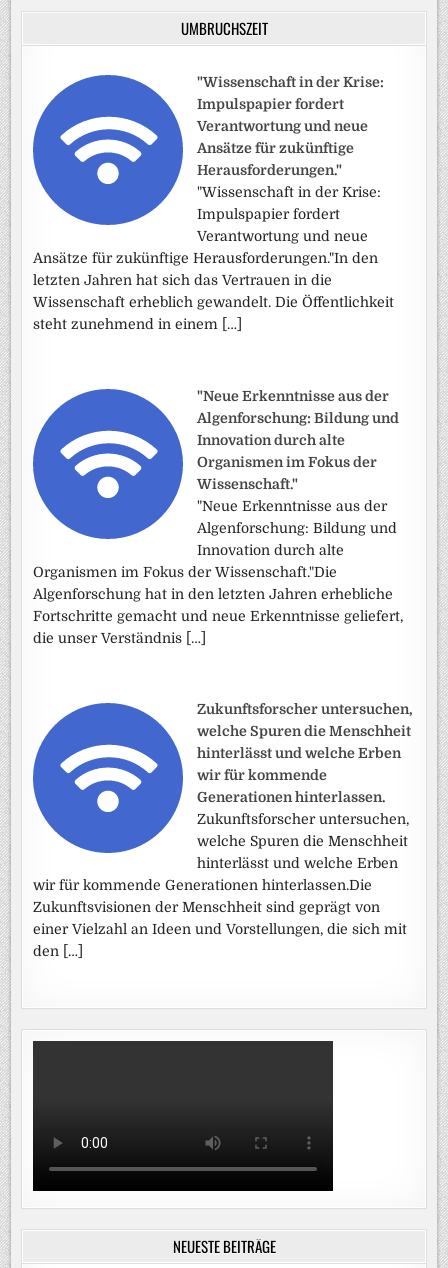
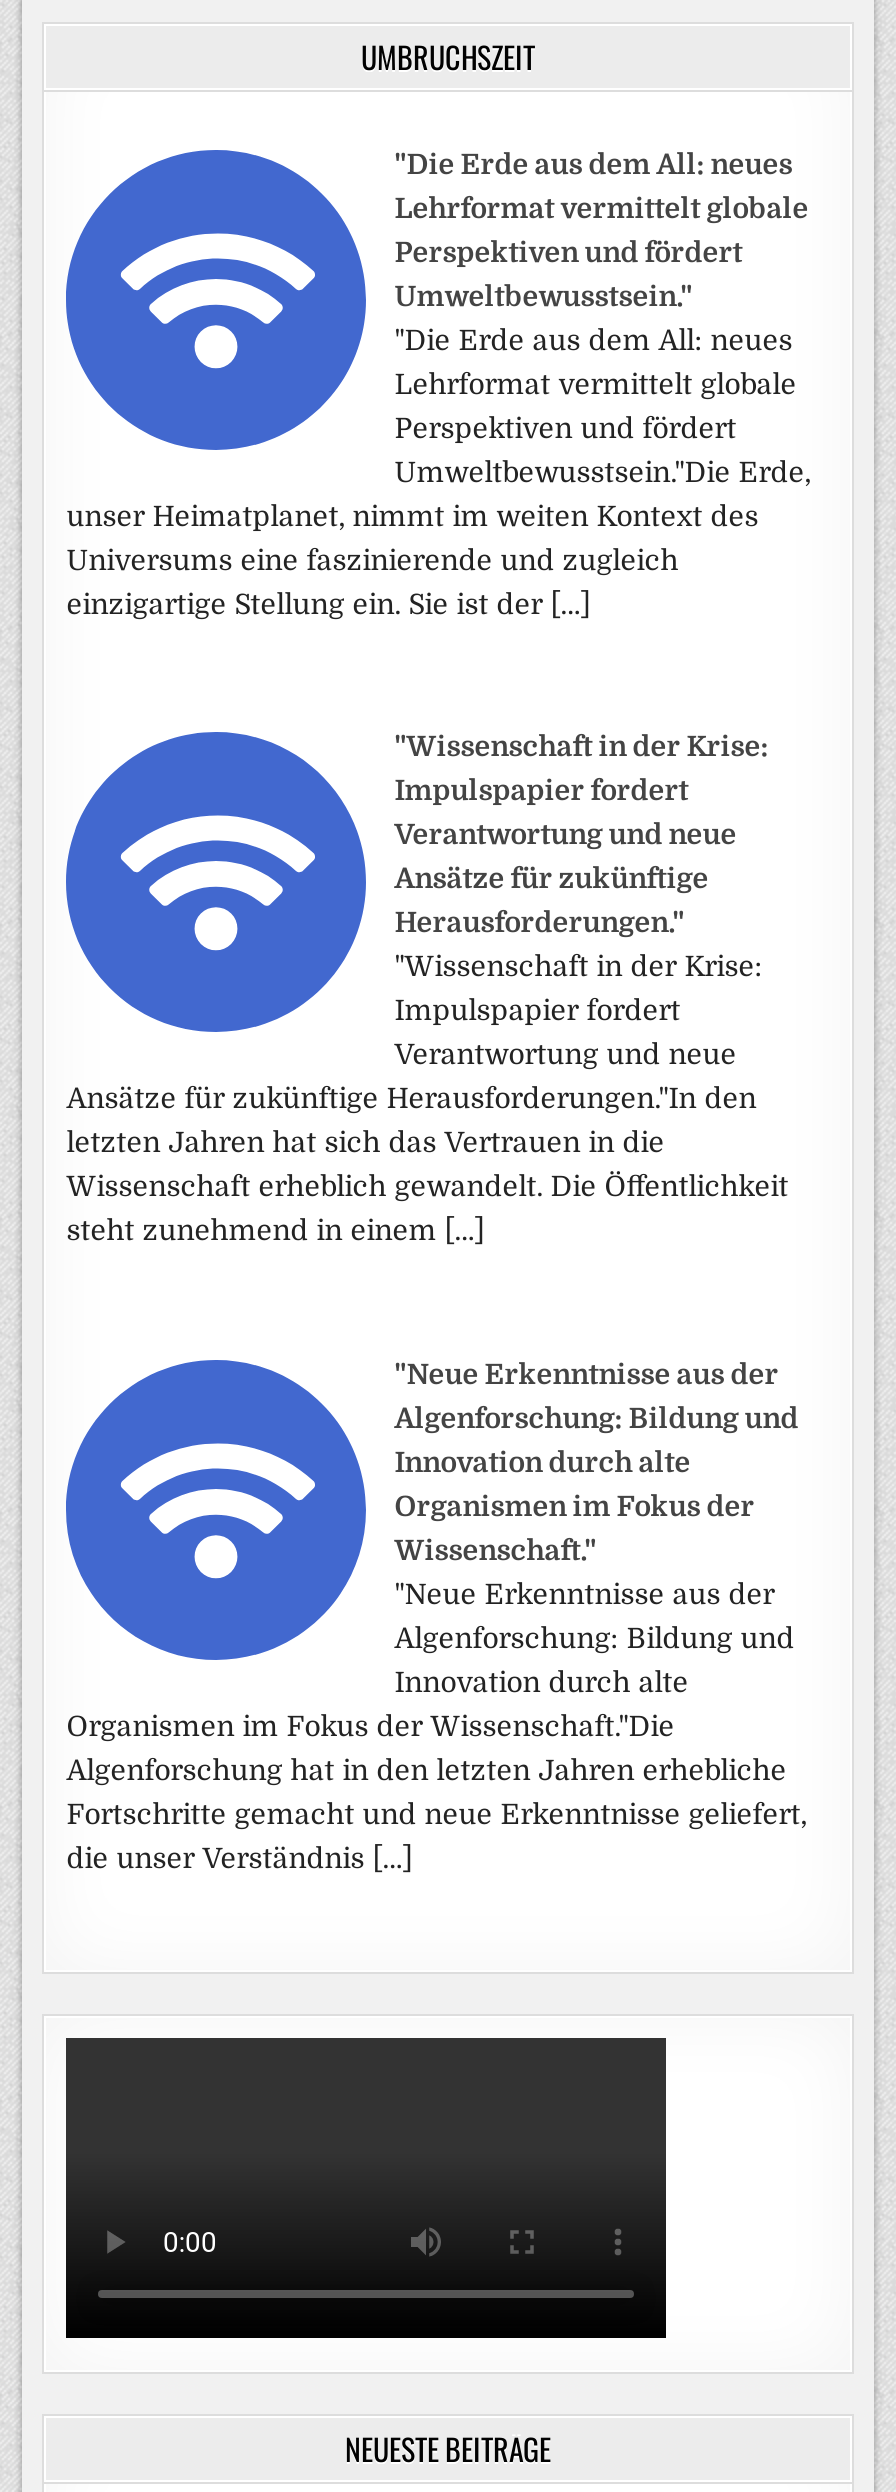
none -> [66,148,810,620] "Die Erde aus dem All: neues | Lehrformat vermittelt globale | Perspektiven und fördert | Umweltbewusstsein." | "Die Erde aus dem All: neues | Lehrformat vermittelt globale | Perspektiven und fördert | Umweltbewusstsein."Die Erde, | unser Heimatplanet, nimmt im weiten Kontext des | Universums eine faszinierende und zugleich | einzigartige Stellung ein. Sie ist der […]
moved [33,74,403,645] -> [66,731,806,1875]: "Wissenschaft in der Krise: | Impulspapier fordert | Verantwortung und neue | ... | Fortschritte gemacht und neue Erkenntnisse geliefert, | die unser Verständnis […]
[33,701,413,959] Zukunftsforscher untersuchen, | welche Spuren die Menschheit | hinterlässt und welche Erben | wir für kommende | Generationen hinterlassen. | Zukunftsforscher untersuchen, | welche Spuren die Menschheit | hinterlässt und welche Erben | wir für kommende Generationen hinterlassen.Die | Zukunftsvisionen der Menschheit sind geprägt von | einer Vielzahl an Ideen und Vorstellungen, die sich mit | den […] -> none

